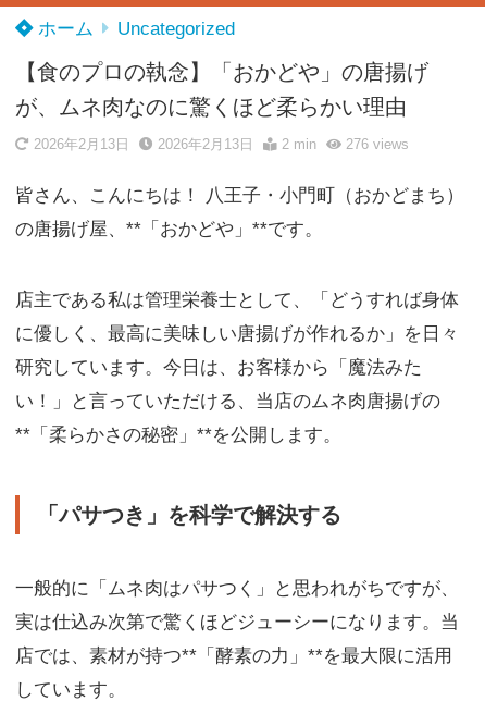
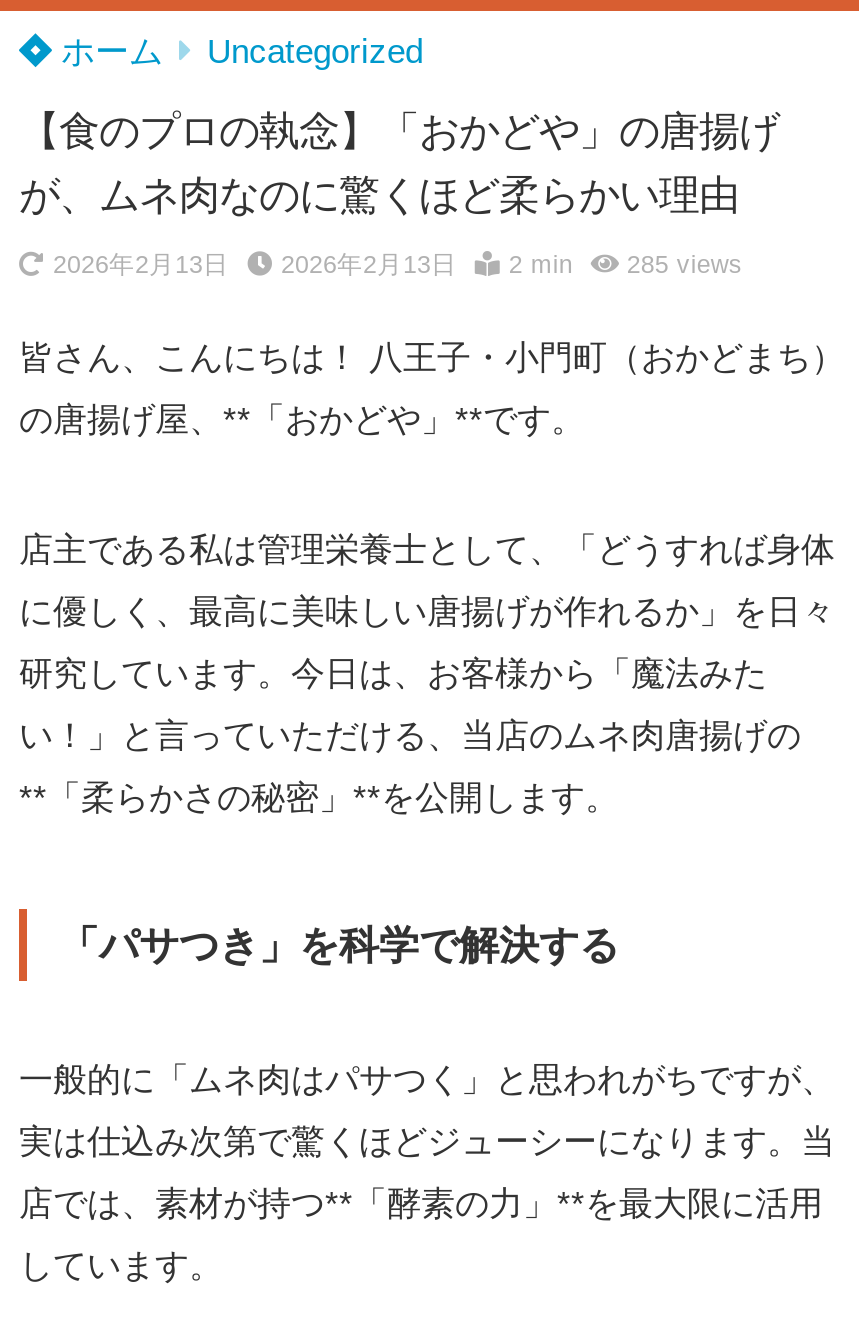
[34,137,409,152] 2026年2月13日 2026年2月13日 2 min 276 views -> [53,251,743,279] 2026年2月13日 2026年2月13日 2 min 285 views

